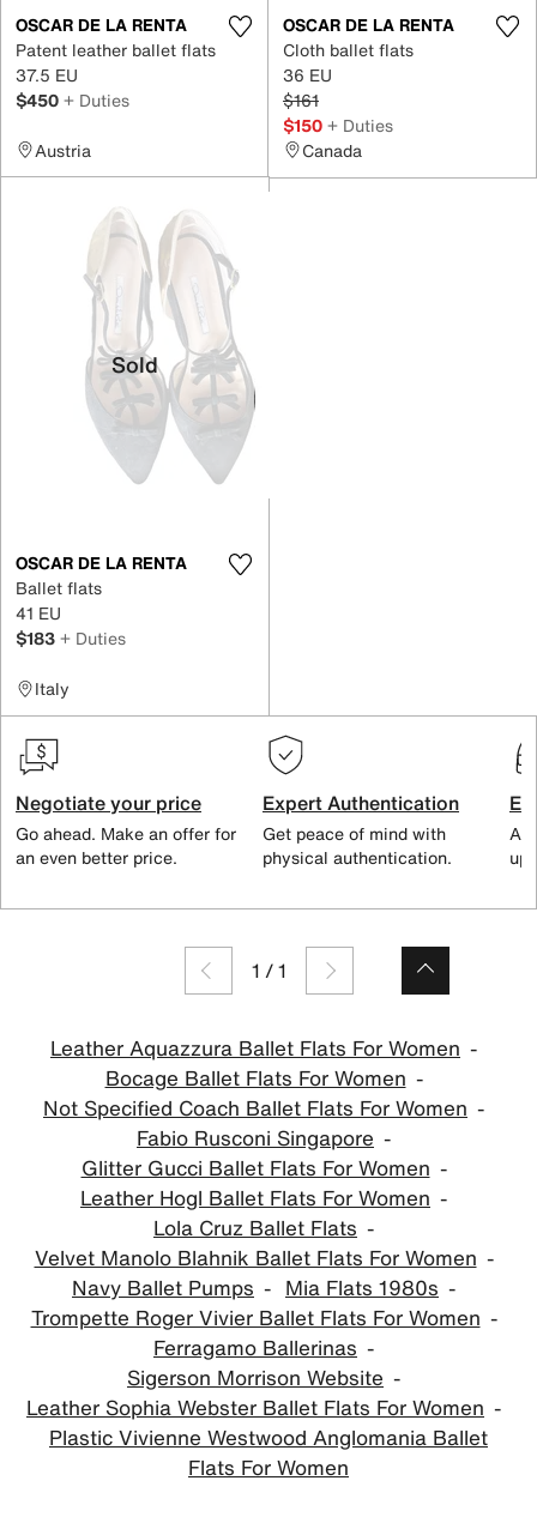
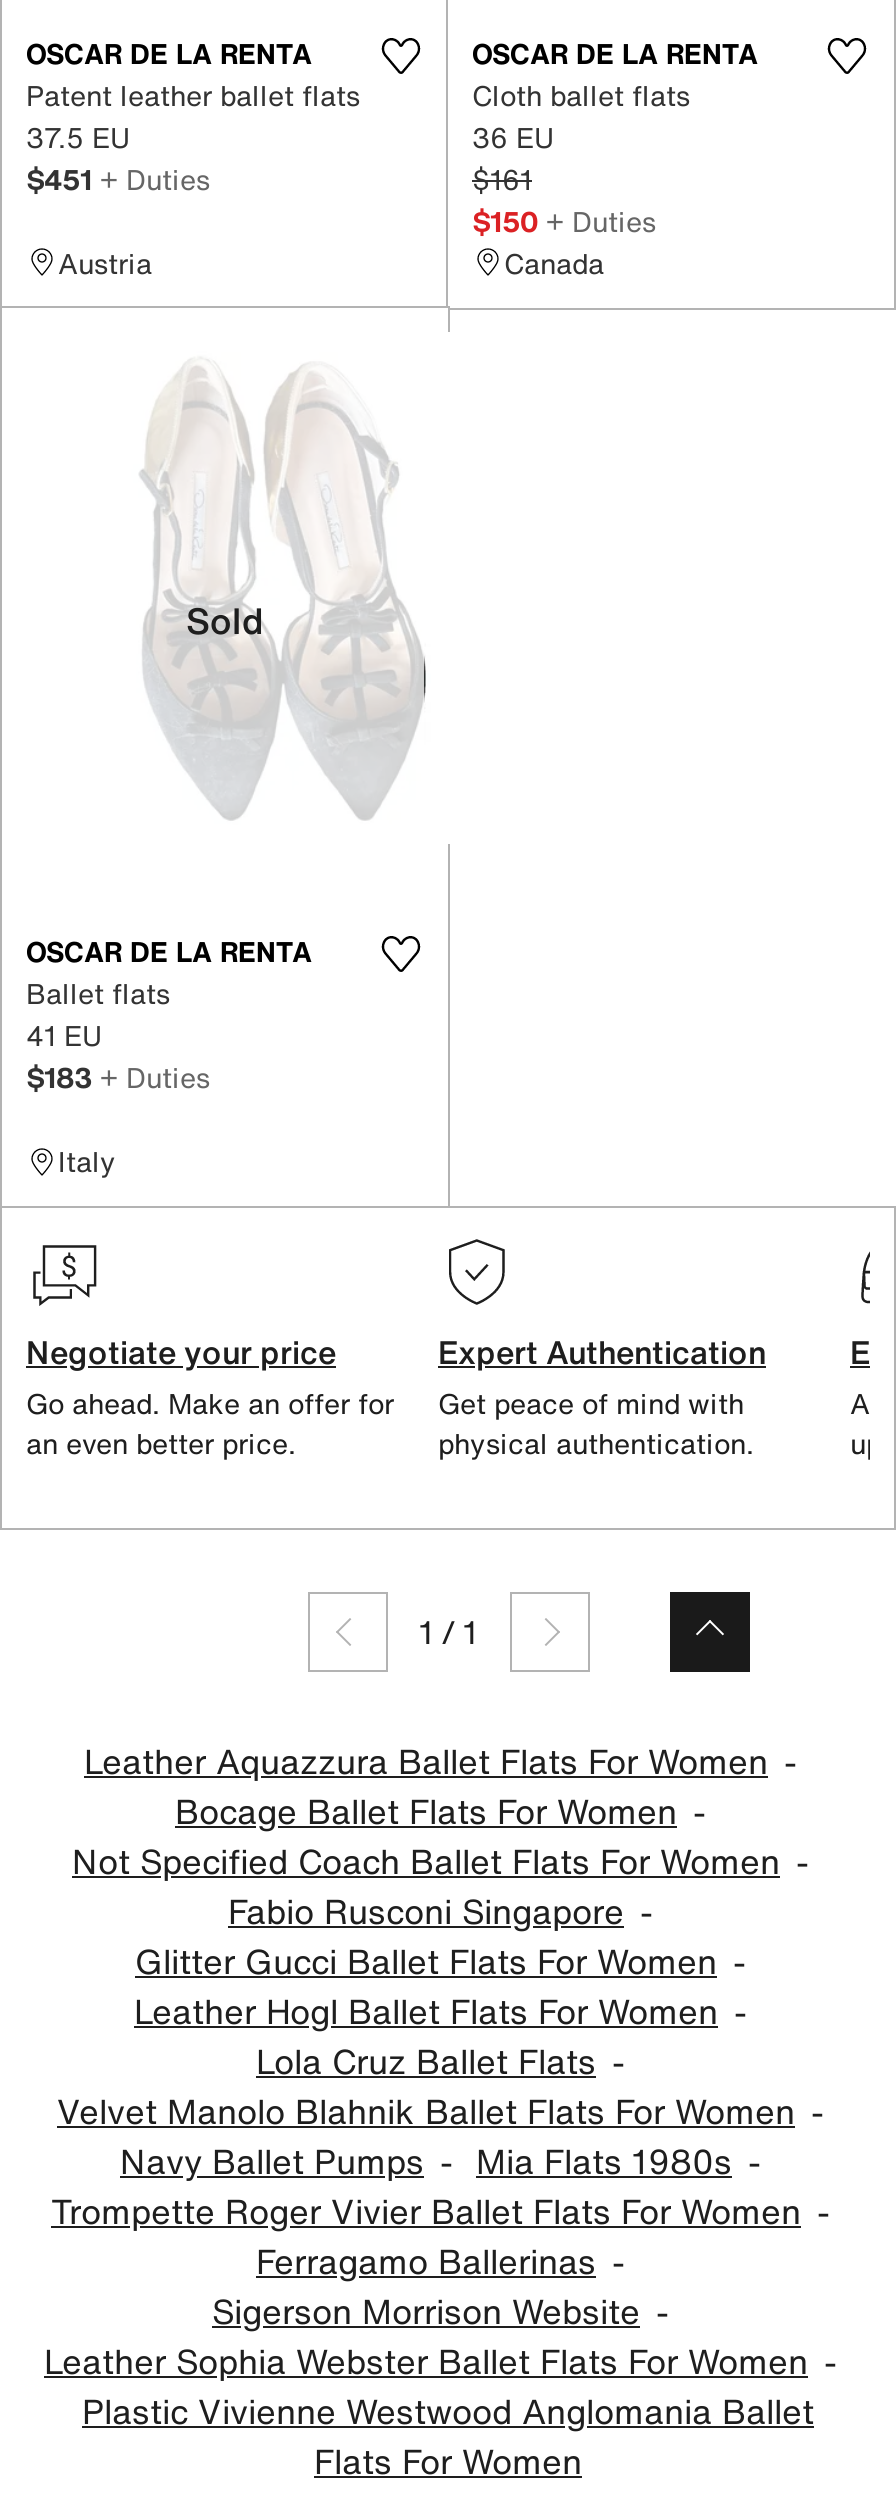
[16,87,129,112] $450 + Duties -> [26,157,210,199] $451 + Duties

